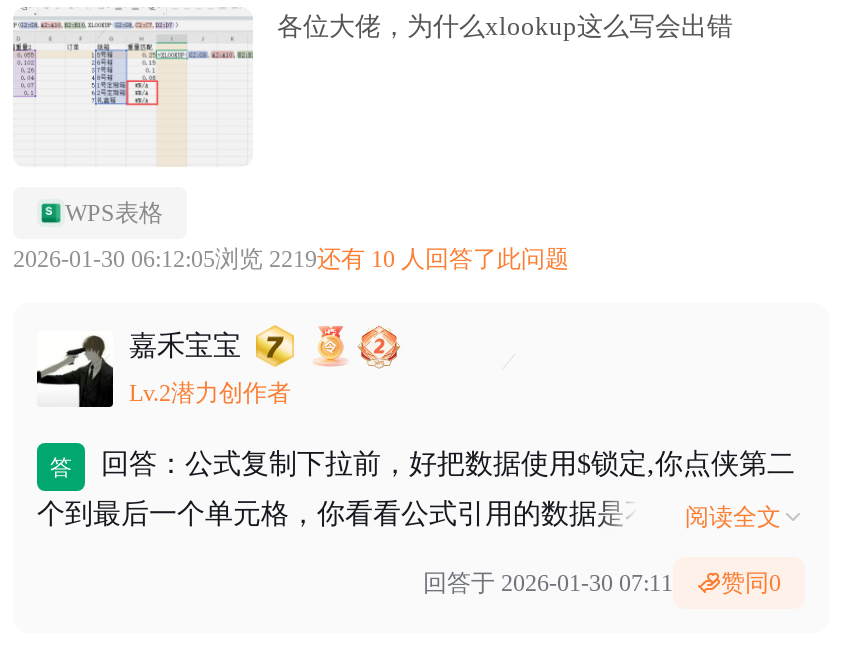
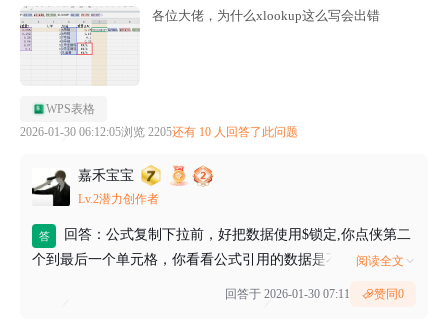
[13,245,569,273] 2026-01-30 06:12:05浏览 2219还有 10 人回答了此问题 -> [20,125,298,139] 2026-01-30 06:12:05浏览 2205还有 10 人回答了此问题

